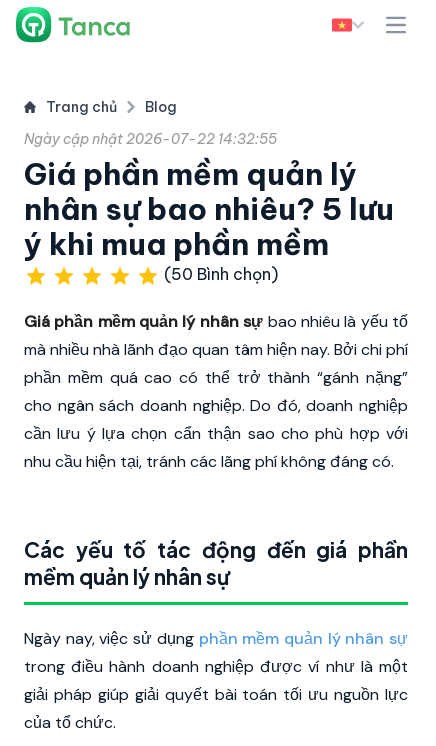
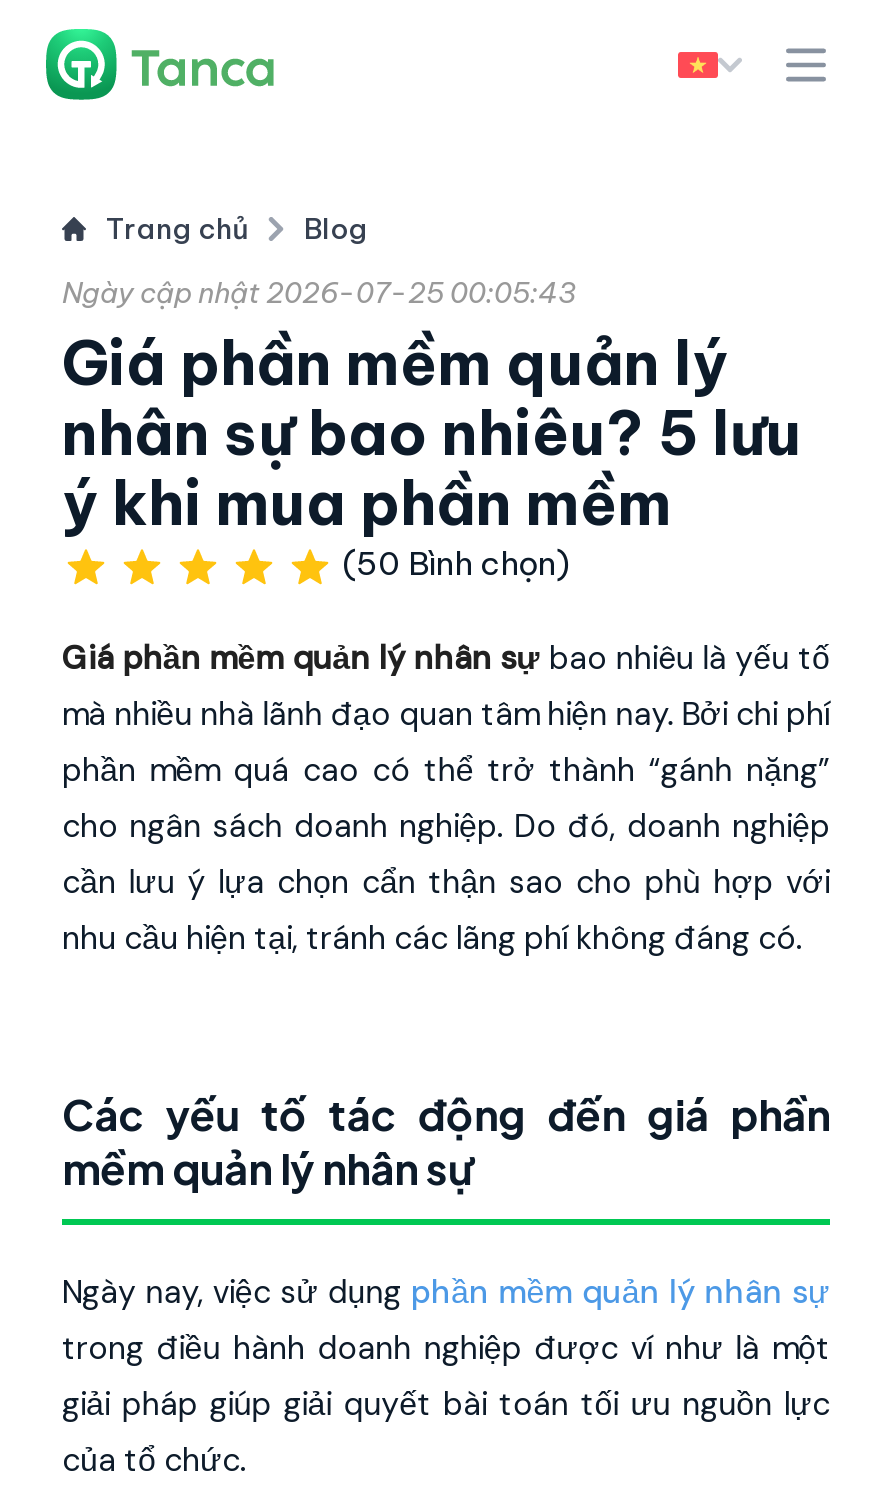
[24,130,277,148] Ngày cập nhật 2026-07-22 14:32:55 -> [62,275,576,311] Ngày cập nhật 2026-07-25 00:05:43

